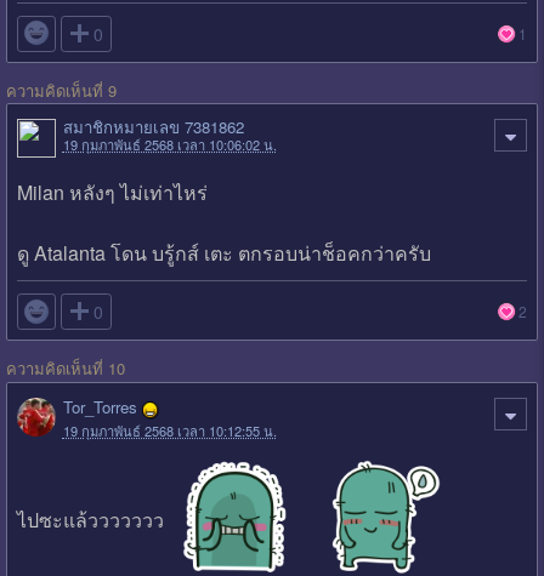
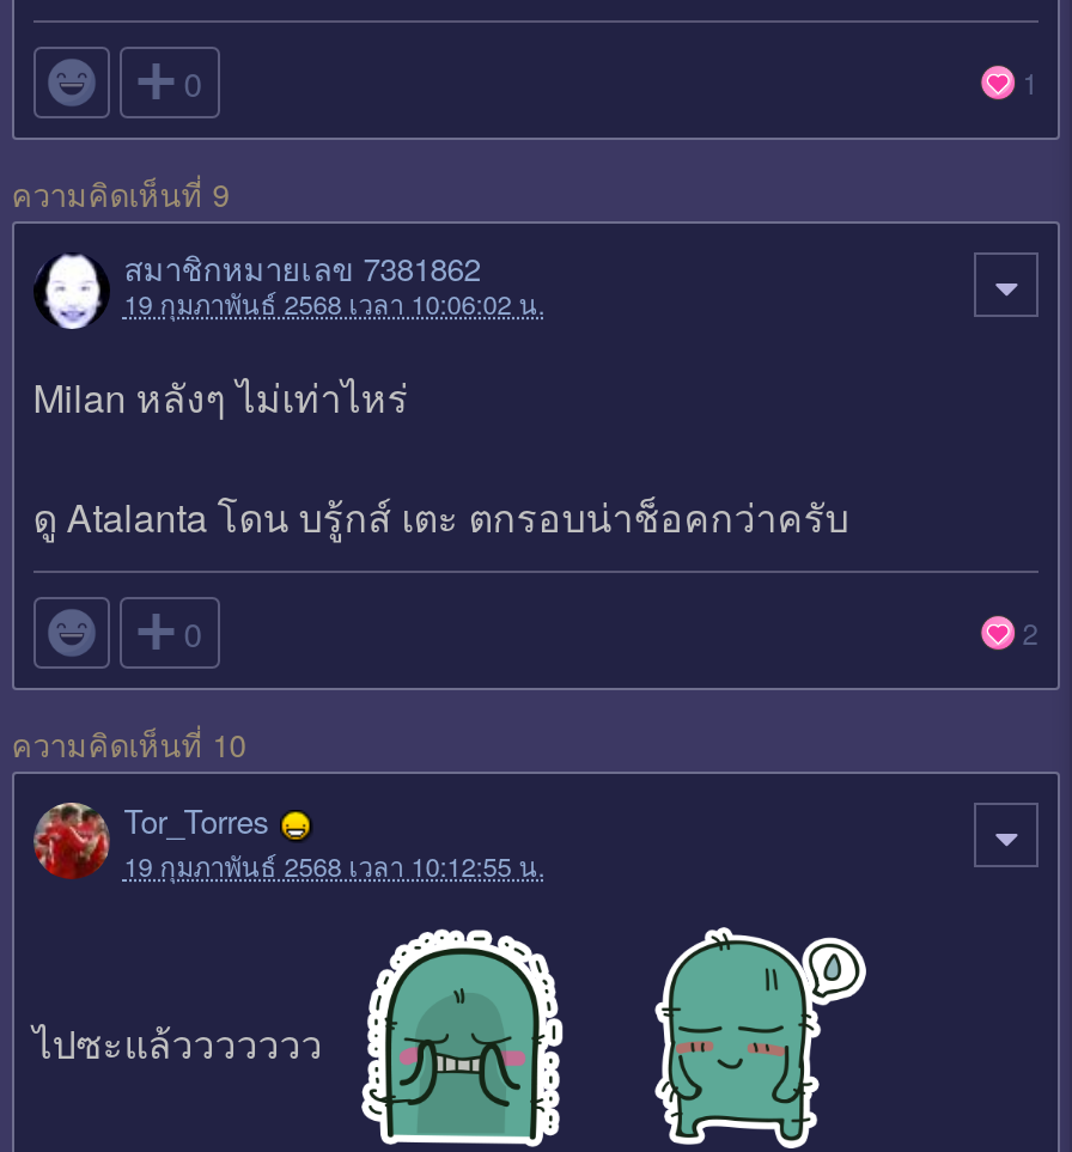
[16,118,57,159] [image] -> [31,251,112,330] [image]

